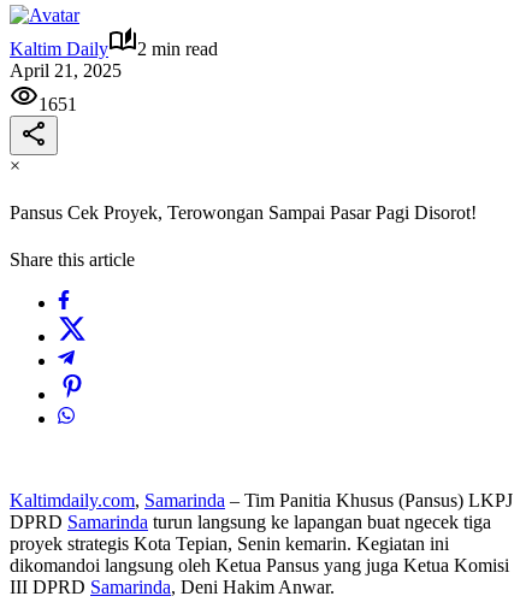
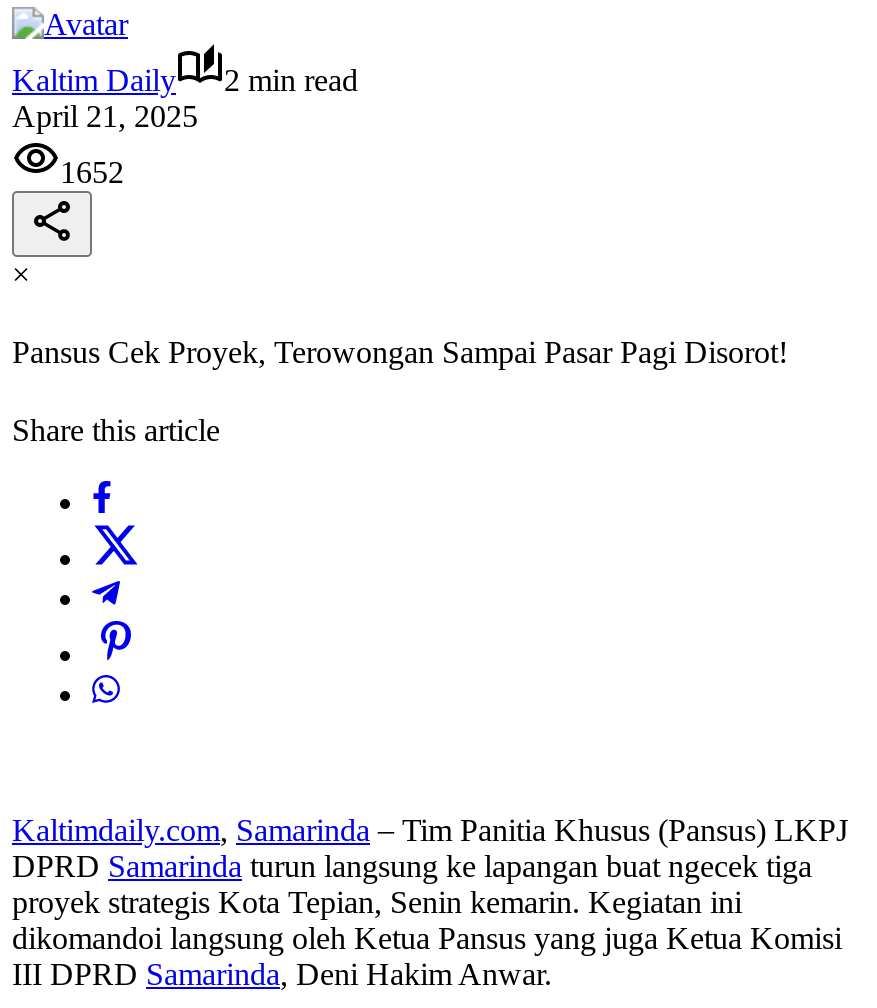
[39,94,77,114] 1651 -> [60,155,124,189] 1652

